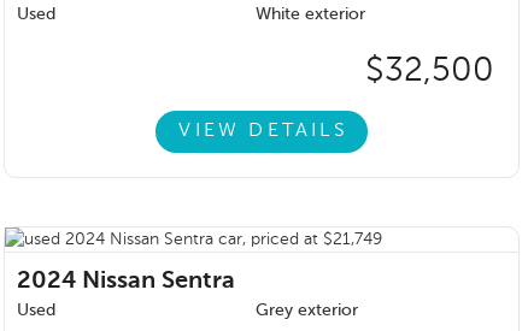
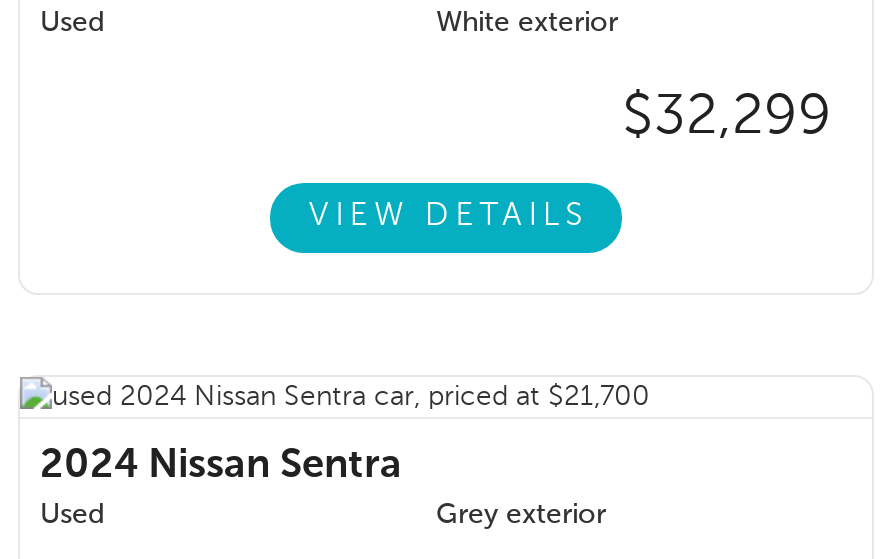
[365,54,494,88] $32,500 -> [622,89,832,145] $32,299

